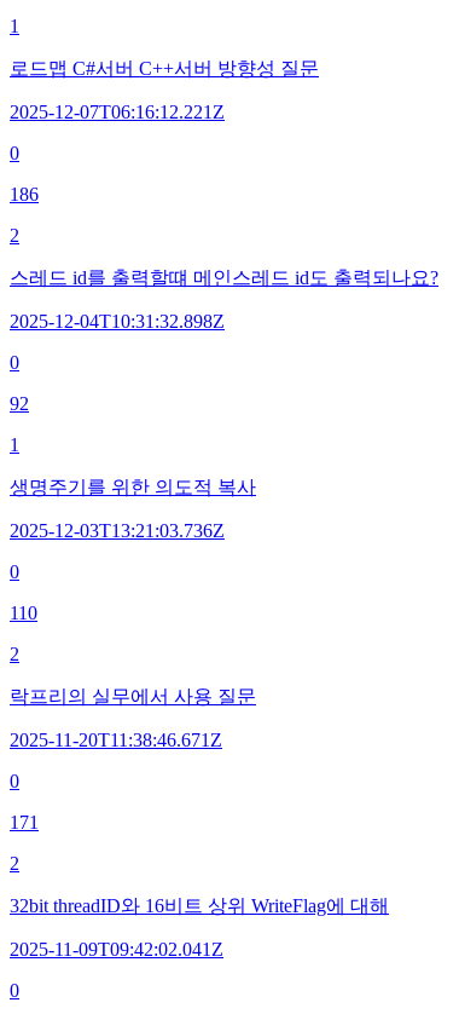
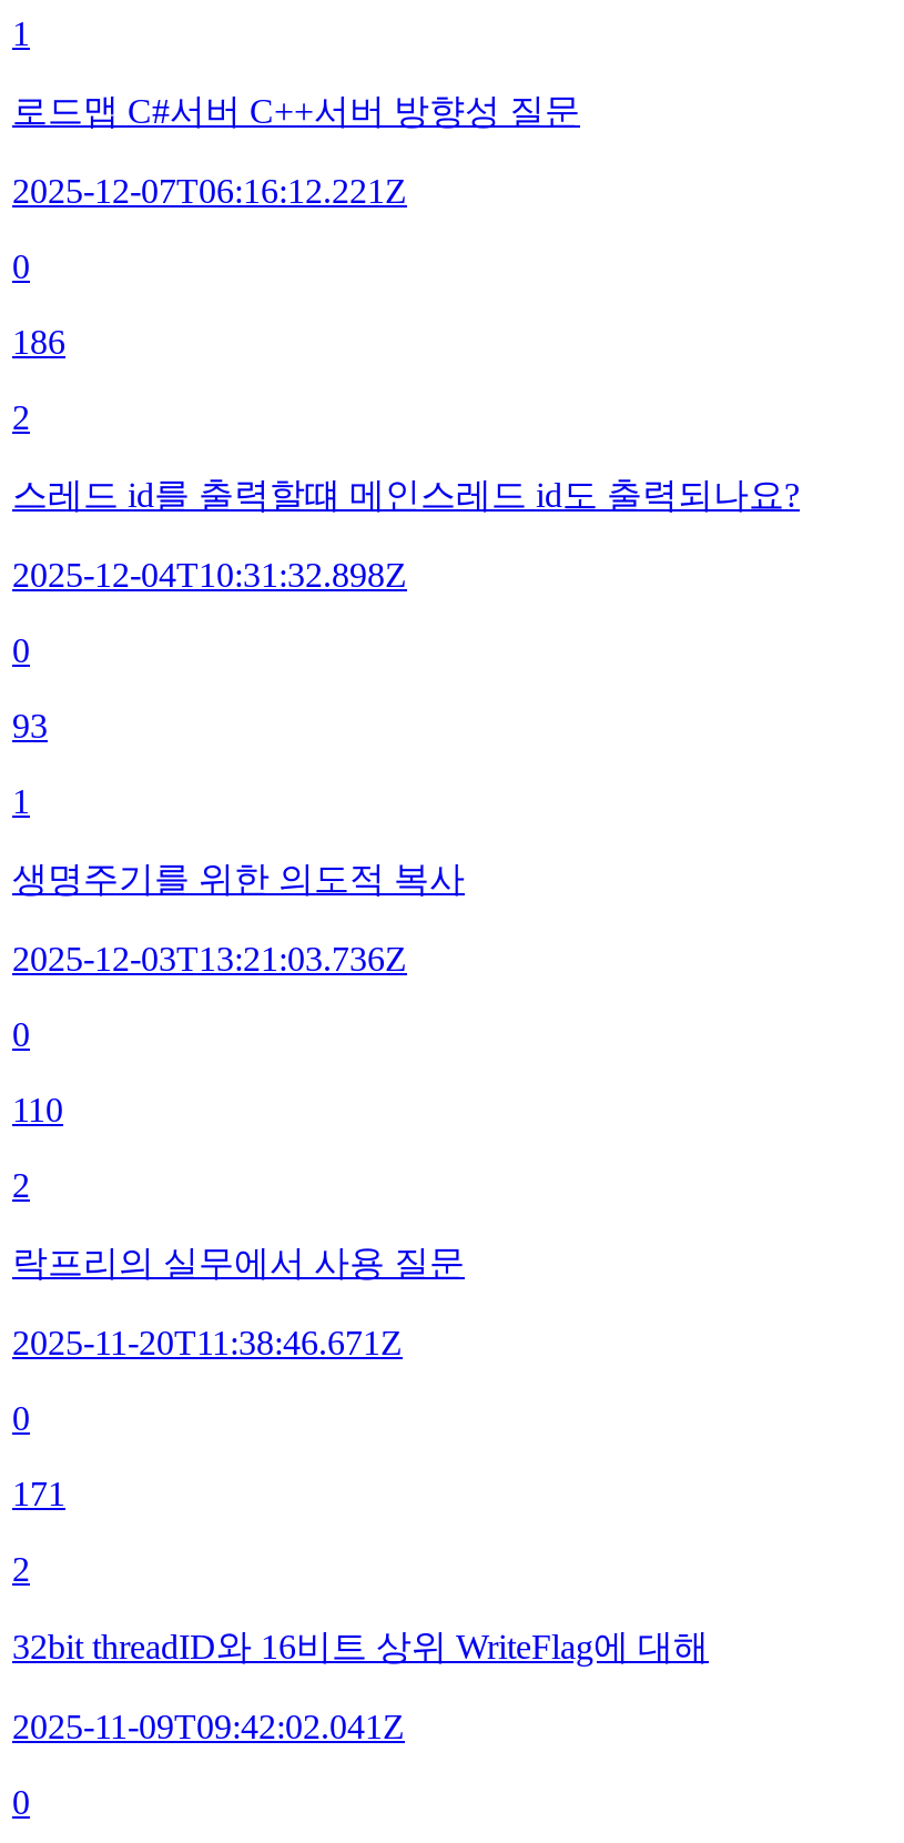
[10,393,29,414] 92 -> [12,707,48,744] 93

